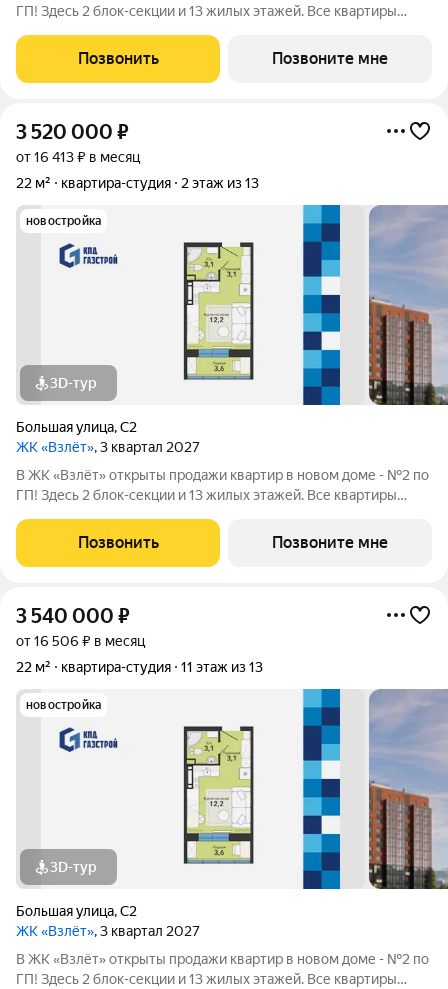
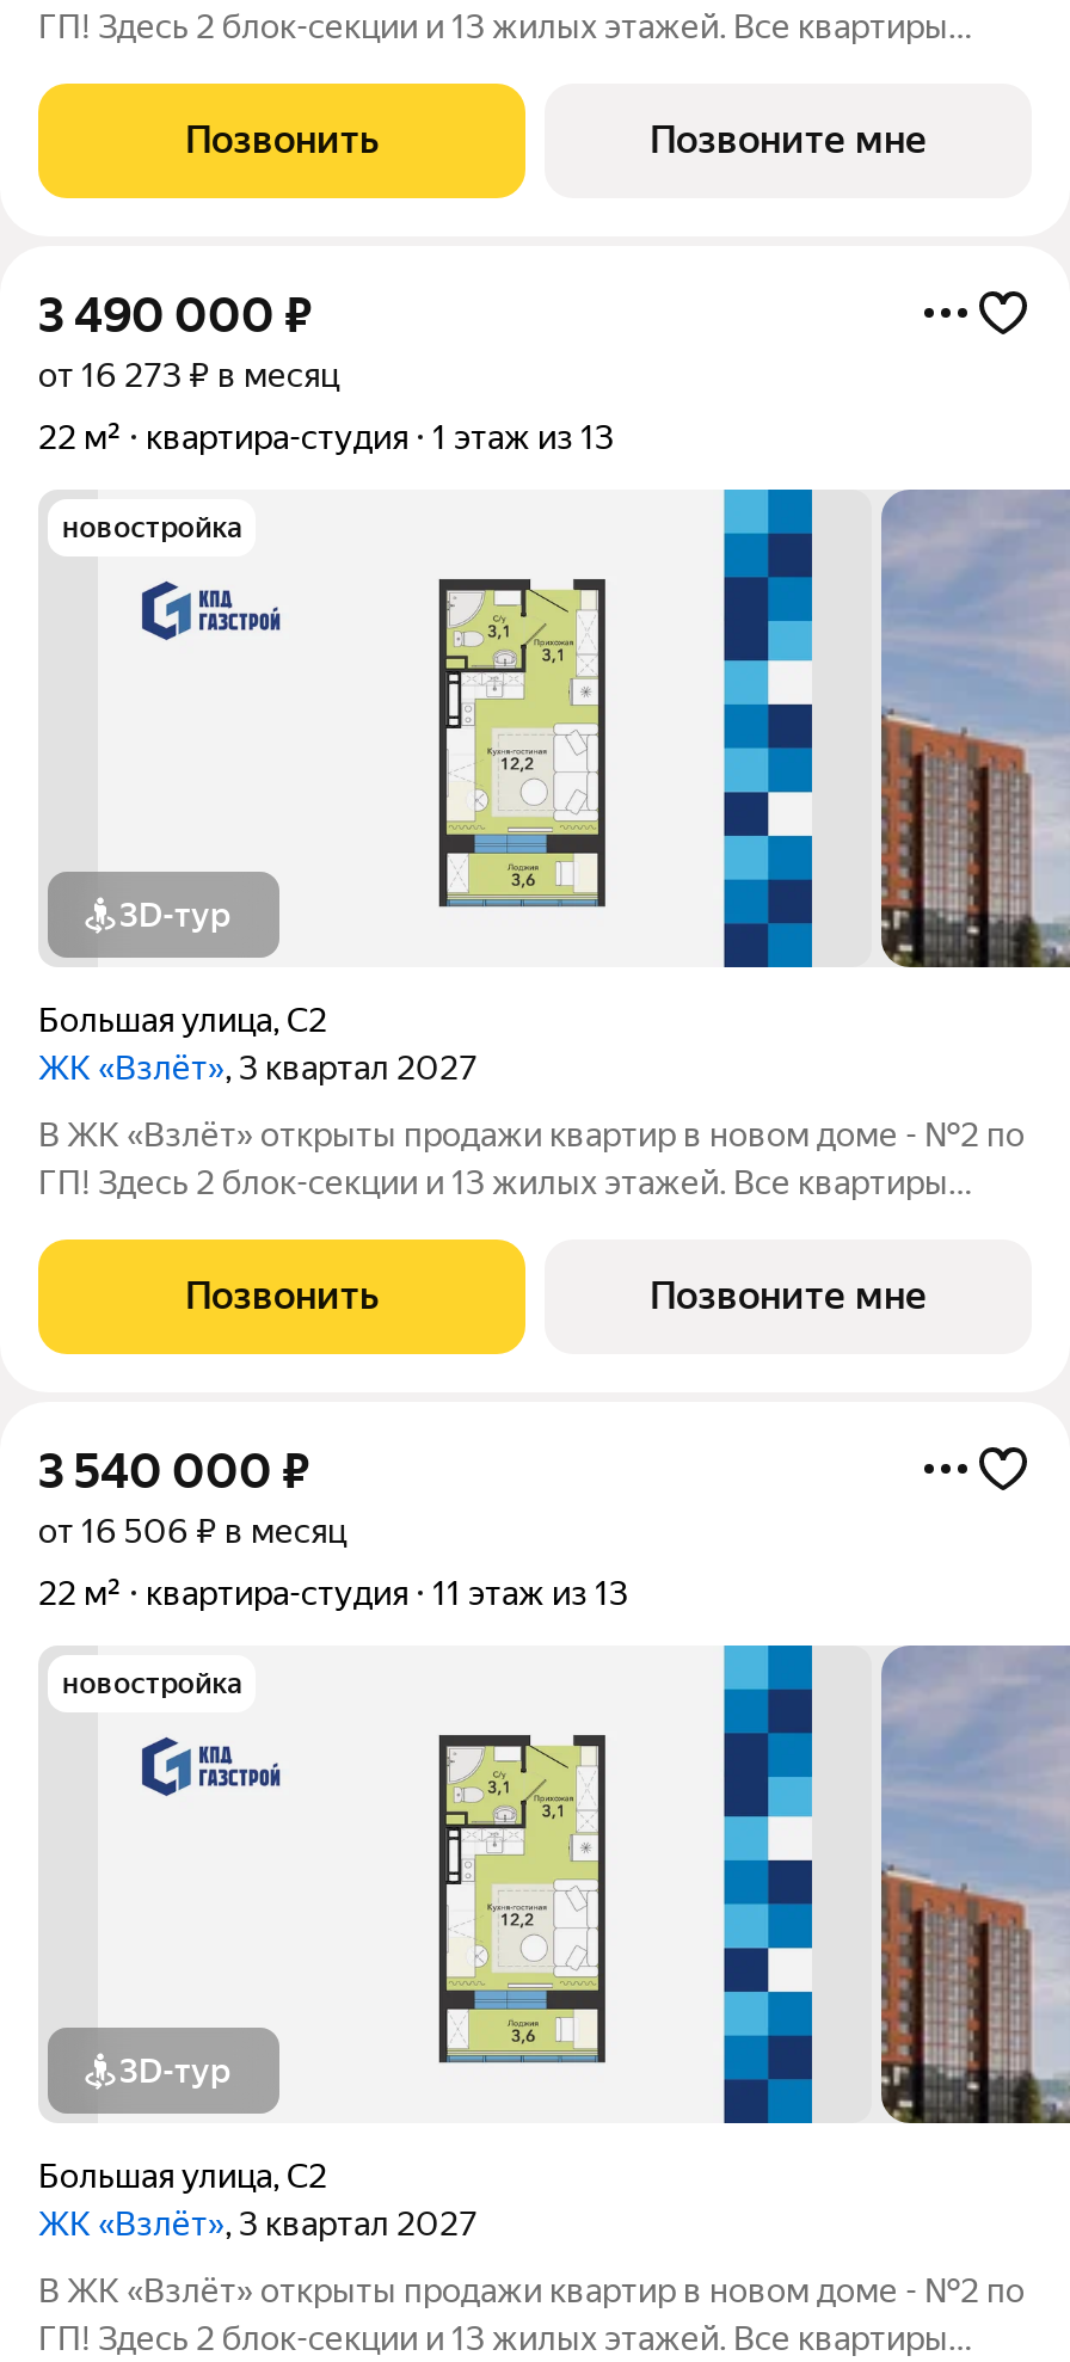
[16,120,129,144] 3 520 000 ₽ -> [38,286,313,344] 3 490 000 ₽
[16,149,140,165] от 16 413 ₽ в месяц -> [38,356,339,394] от 16 273 ₽ в месяц
[16,175,259,191] 22 м² квартира-студия 2 этаж из 13 -> [38,418,614,456] 22 м² квартира-студия 1 этаж из 13

